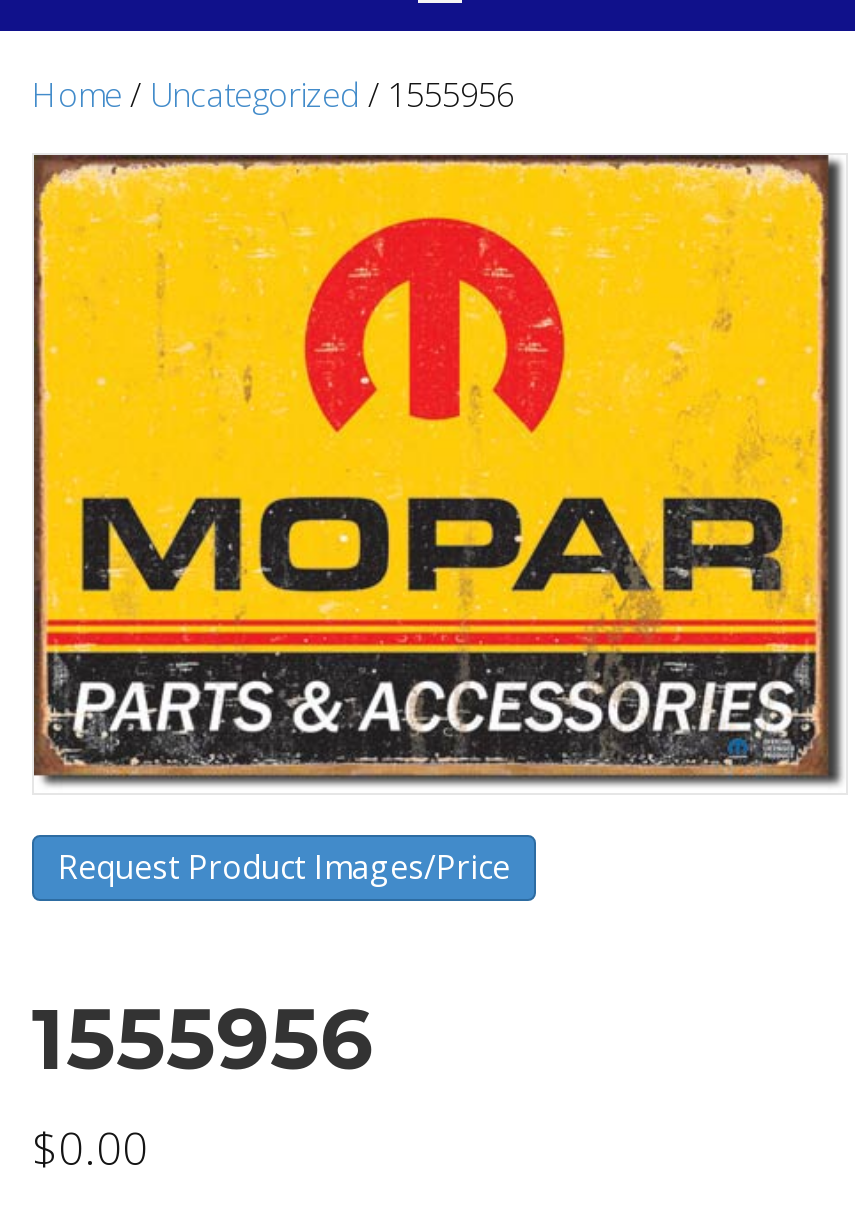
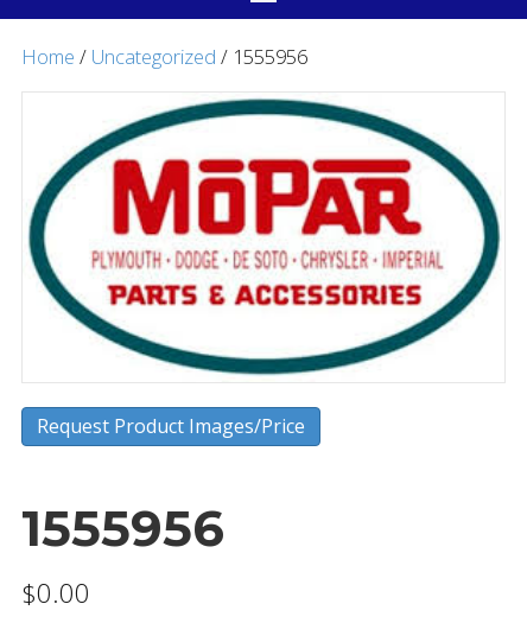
[32,153,842,787] [image] -> [23,93,502,376] [image]

